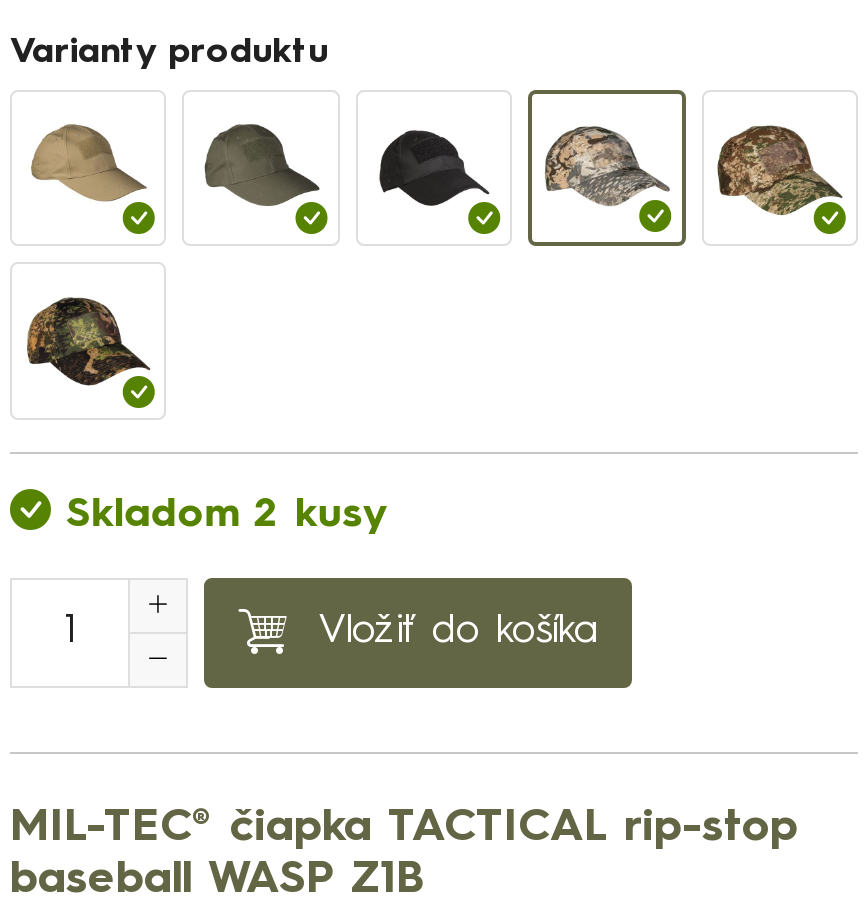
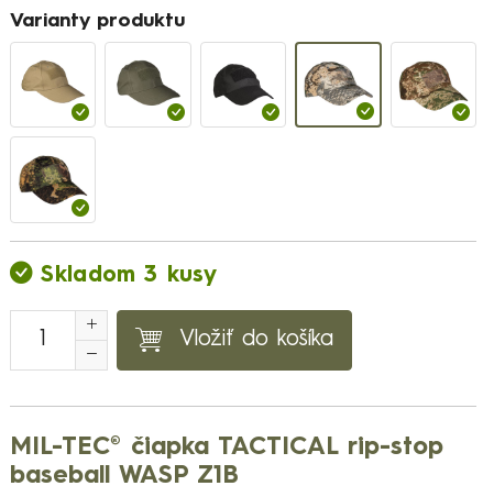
[67,494,388,536] Skladom 2 kusy -> [41,264,218,287] Skladom 3 kusy

